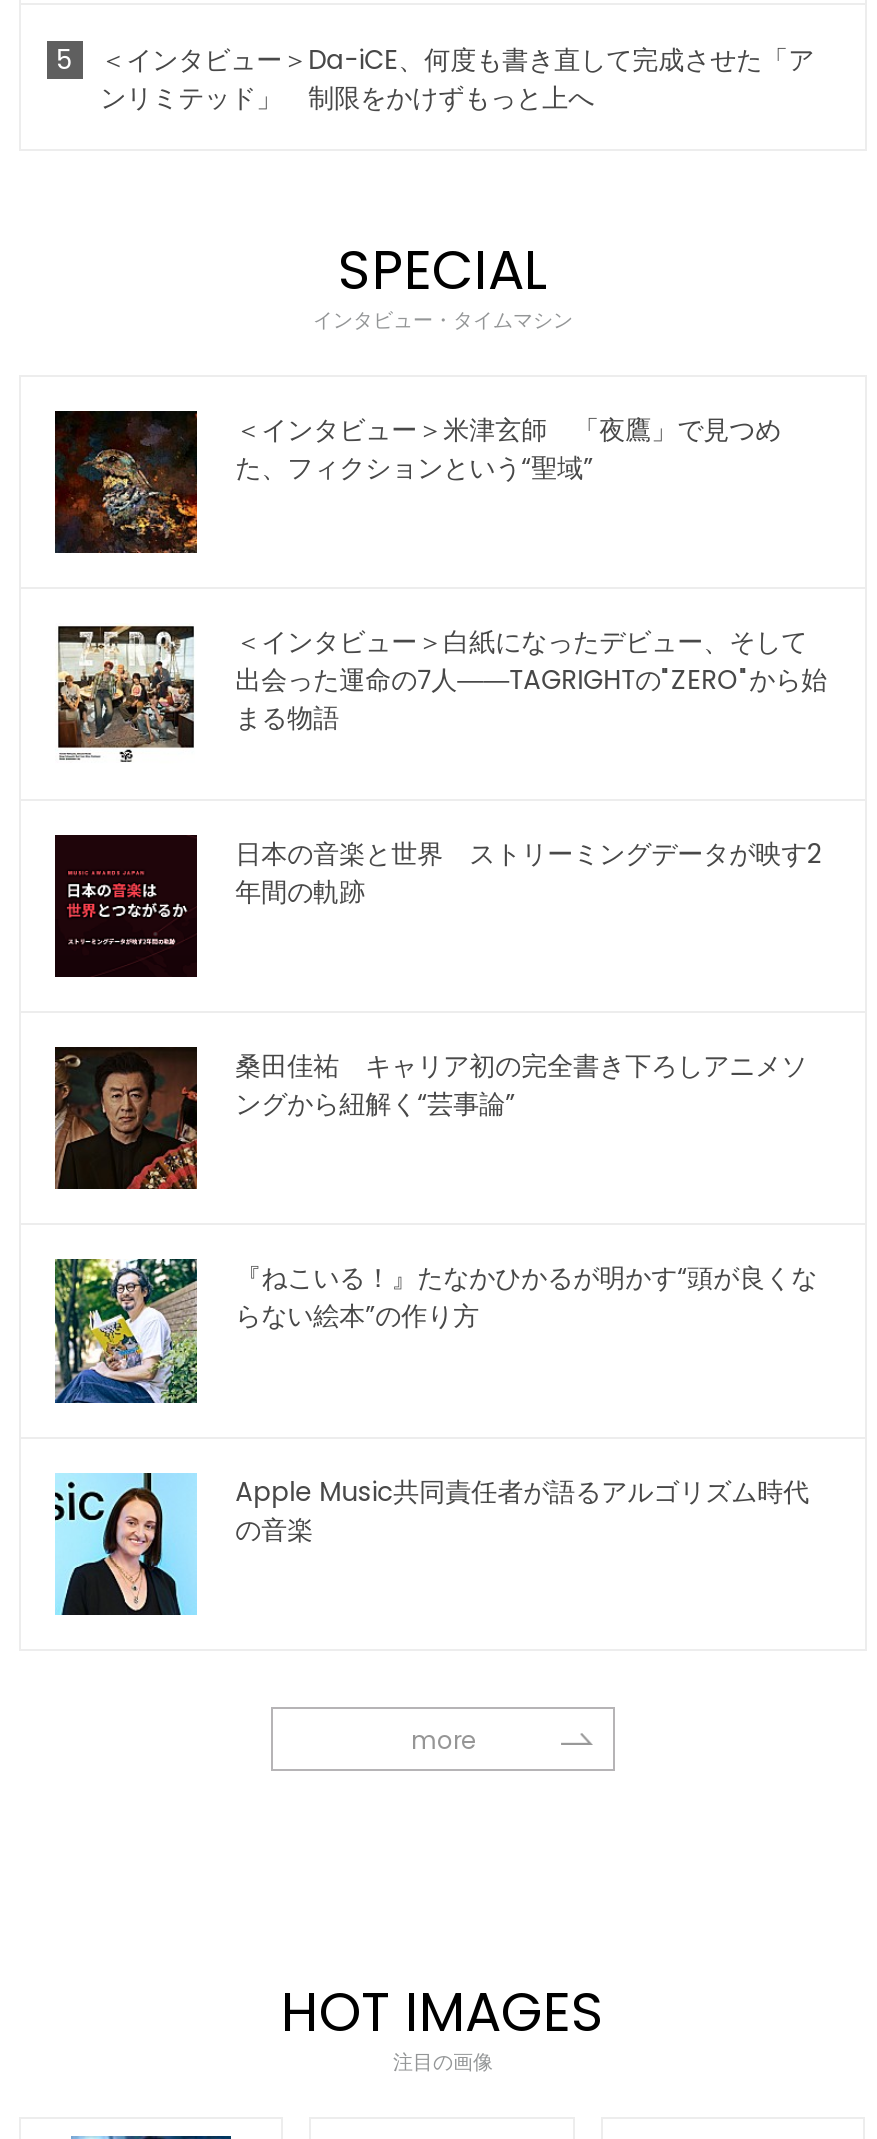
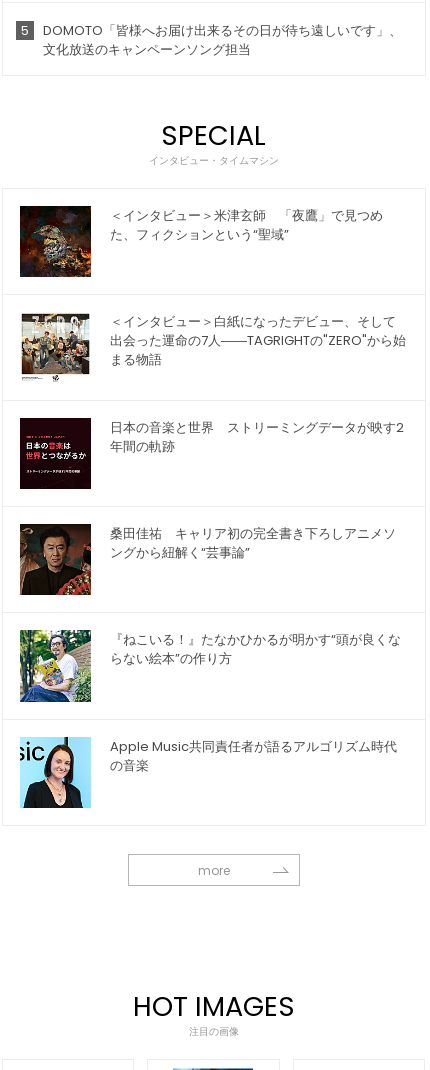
[100,40,814,116] ＜インタビュー＞Da-iCE、何度も書き直して完成させた「ア | ンリミテッド」 制限をかけずもっと上へ -> [43,21,402,59] DOMOTO「皆様へお届け出来るその日が待ち遠しいです」、 | 文化放送のキャンペーンソング担当

